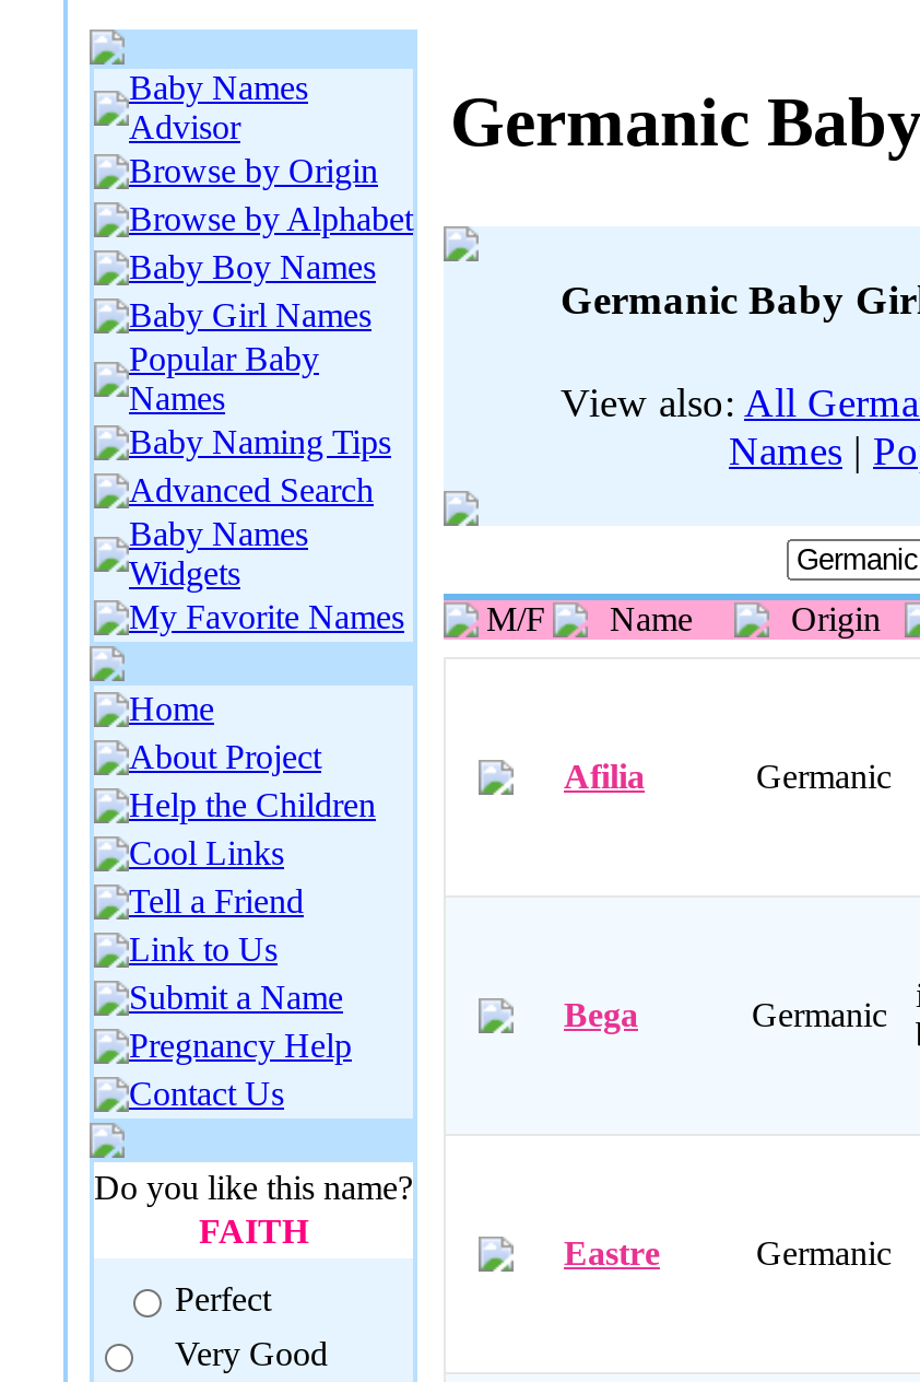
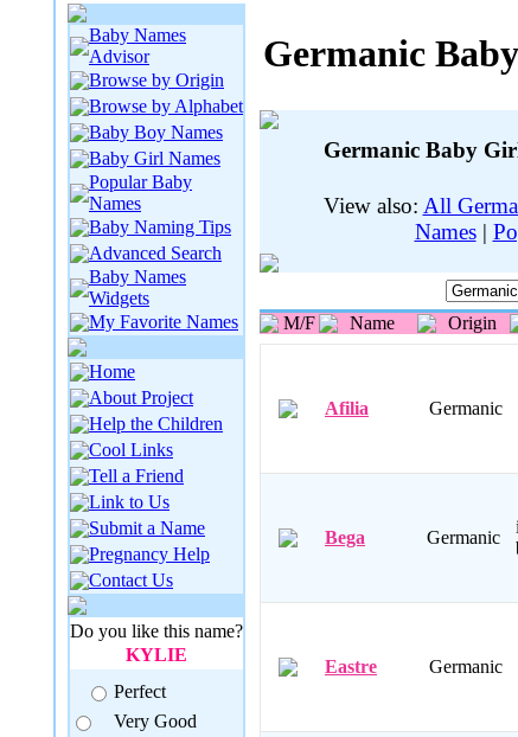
[199,1213,308,1250] FAITH -> [126,645,187,665] KYLIE

